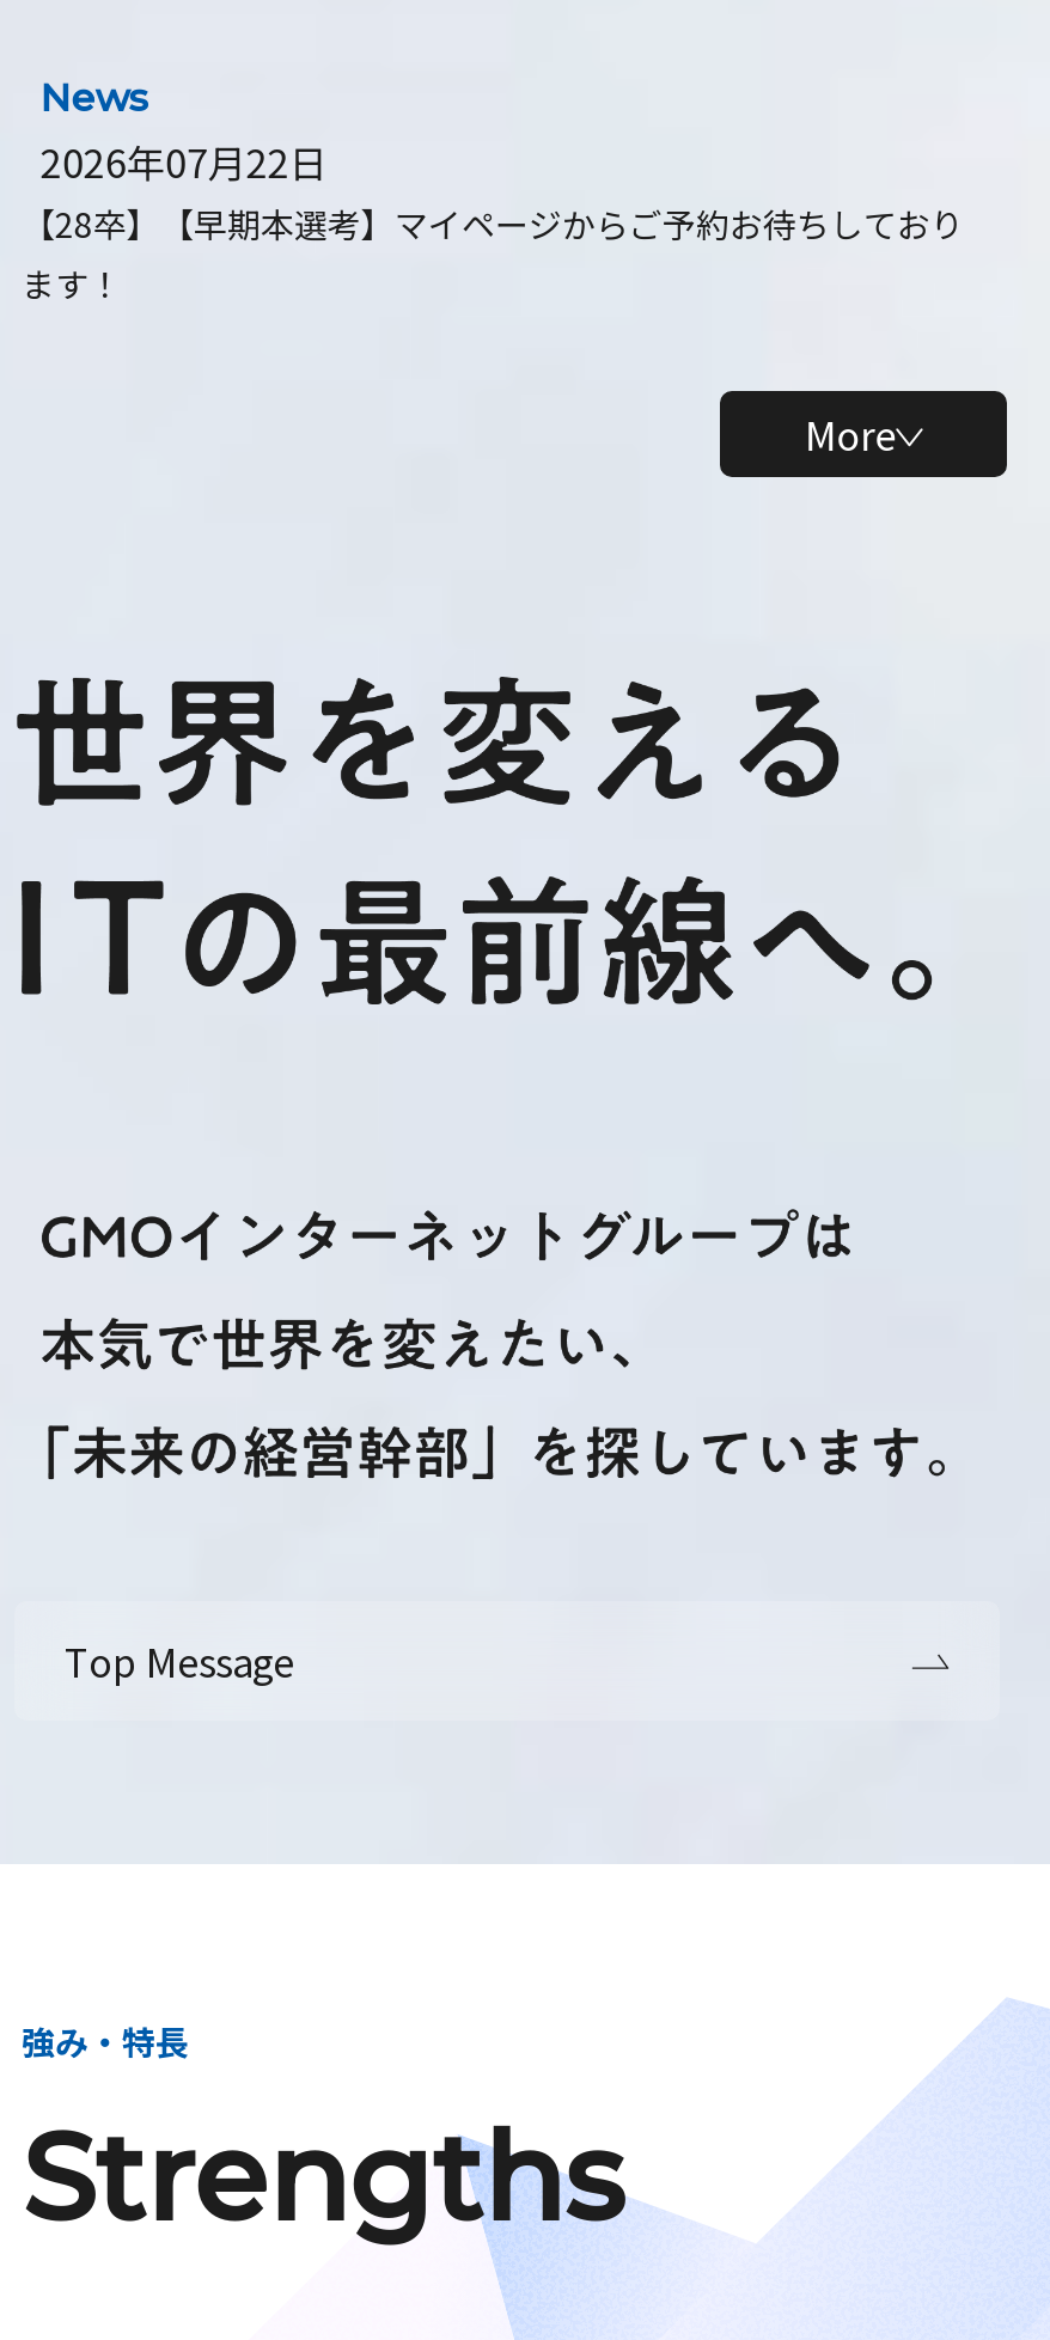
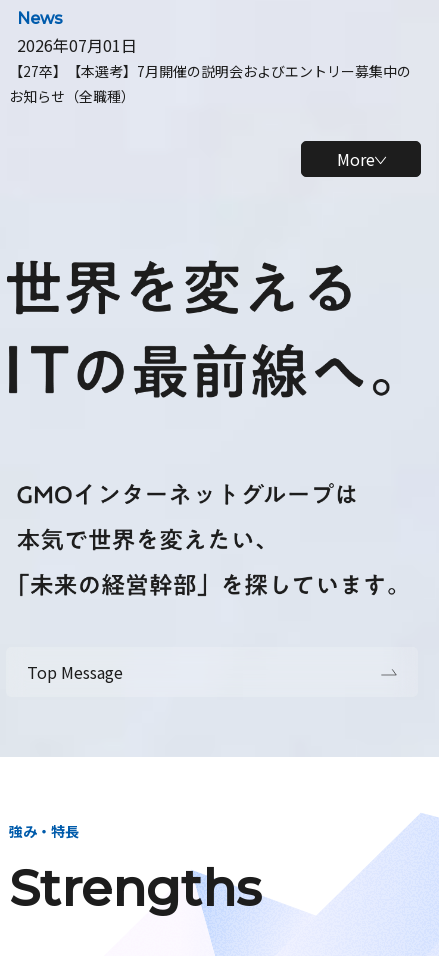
[21,133,964,307] 2026年07月22日 | 【28卒】【早期本選考】マイページからご予約お待ちしており | ます！ -> [9,33,411,106] 2026年07月01日 | 【27卒】【本選考】7月開催の説明会およびエントリー募集中の | お知らせ（全職種）

